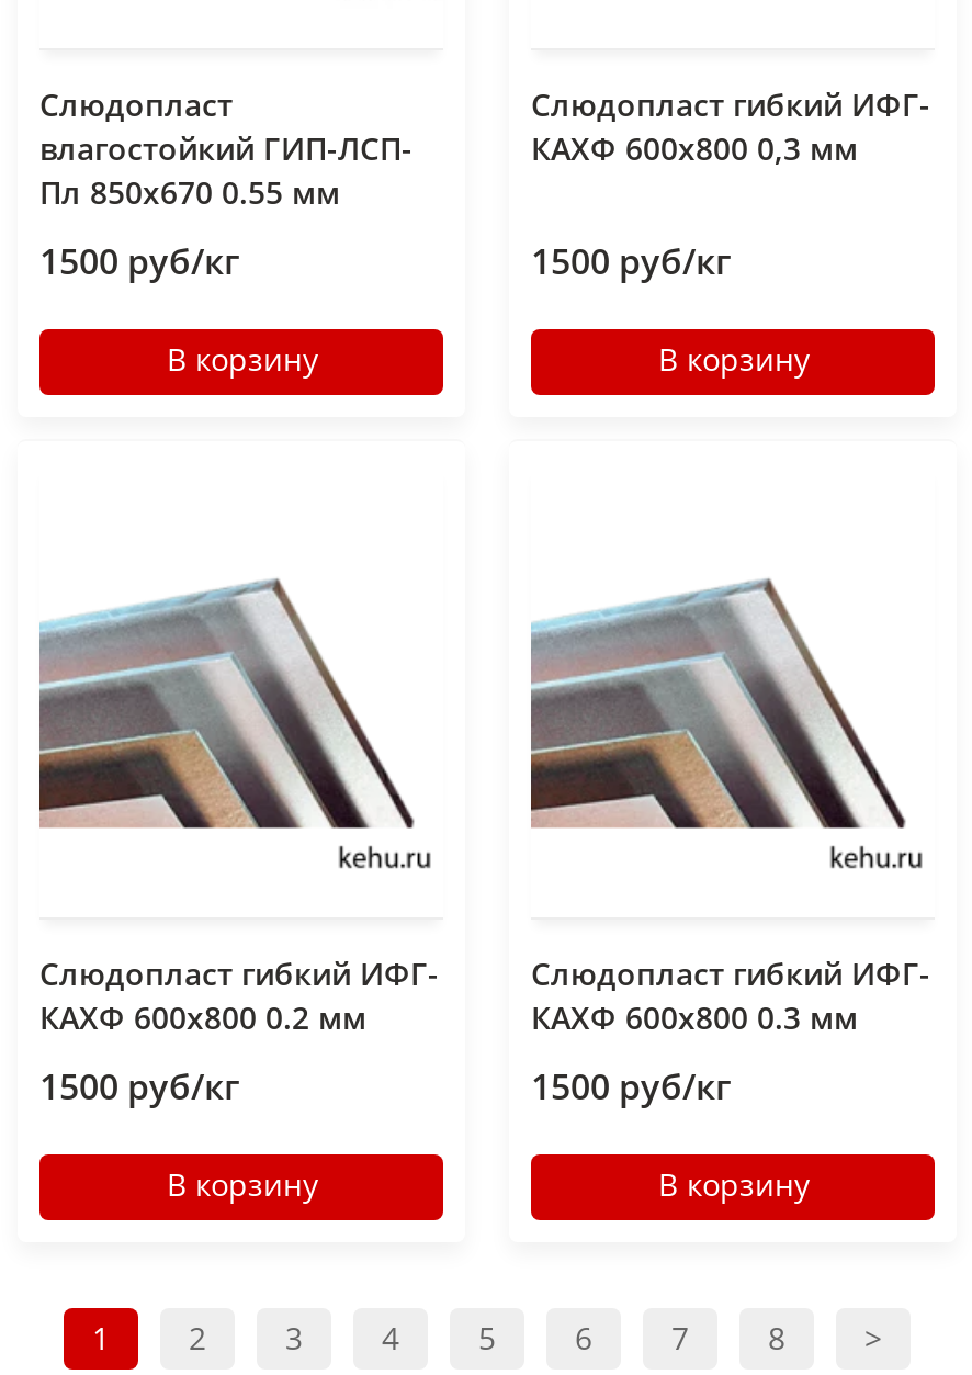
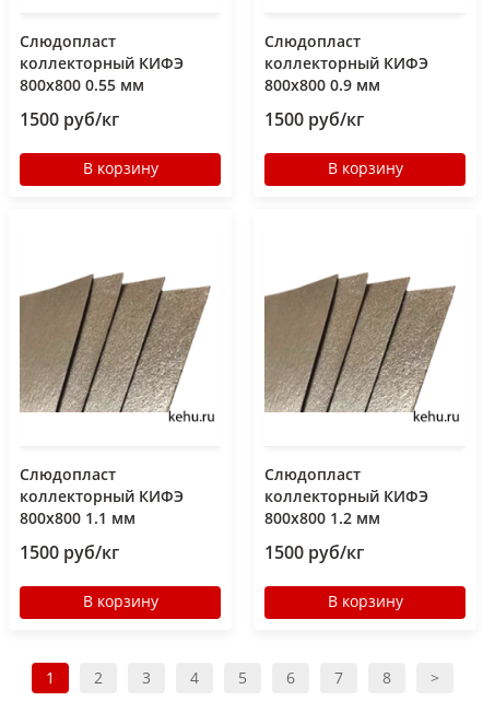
[531,83,930,169] Слюдопласт гибкий ИФГ- | КАХФ 600x800 0,3 мм -> [264,31,428,95] Слюдопласт | коллекторный КИФЭ | 800x800 0.9 мм
[39,127,412,213] влагостойкий ГИП-ЛСП- | Пл 850x670 0.55 мм -> [20,52,184,95] коллекторный КИФЭ | 800x800 0.55 мм
[39,571,412,830] [image] -> [19,272,211,413] [image]
[531,571,904,830] [image] -> [263,272,456,413] [image]
[39,953,439,1039] Слюдопласт гибкий ИФГ- | КАХФ 600x800 0.2 мм -> [20,464,184,529] Слюдопласт | коллекторный КИФЭ | 800x800 1.1 мм
[531,953,930,1039] Слюдопласт гибкий ИФГ- | КАХФ 600x800 0.3 мм -> [264,464,428,529] Слюдопласт | коллекторный КИФЭ | 800x800 1.2 мм

